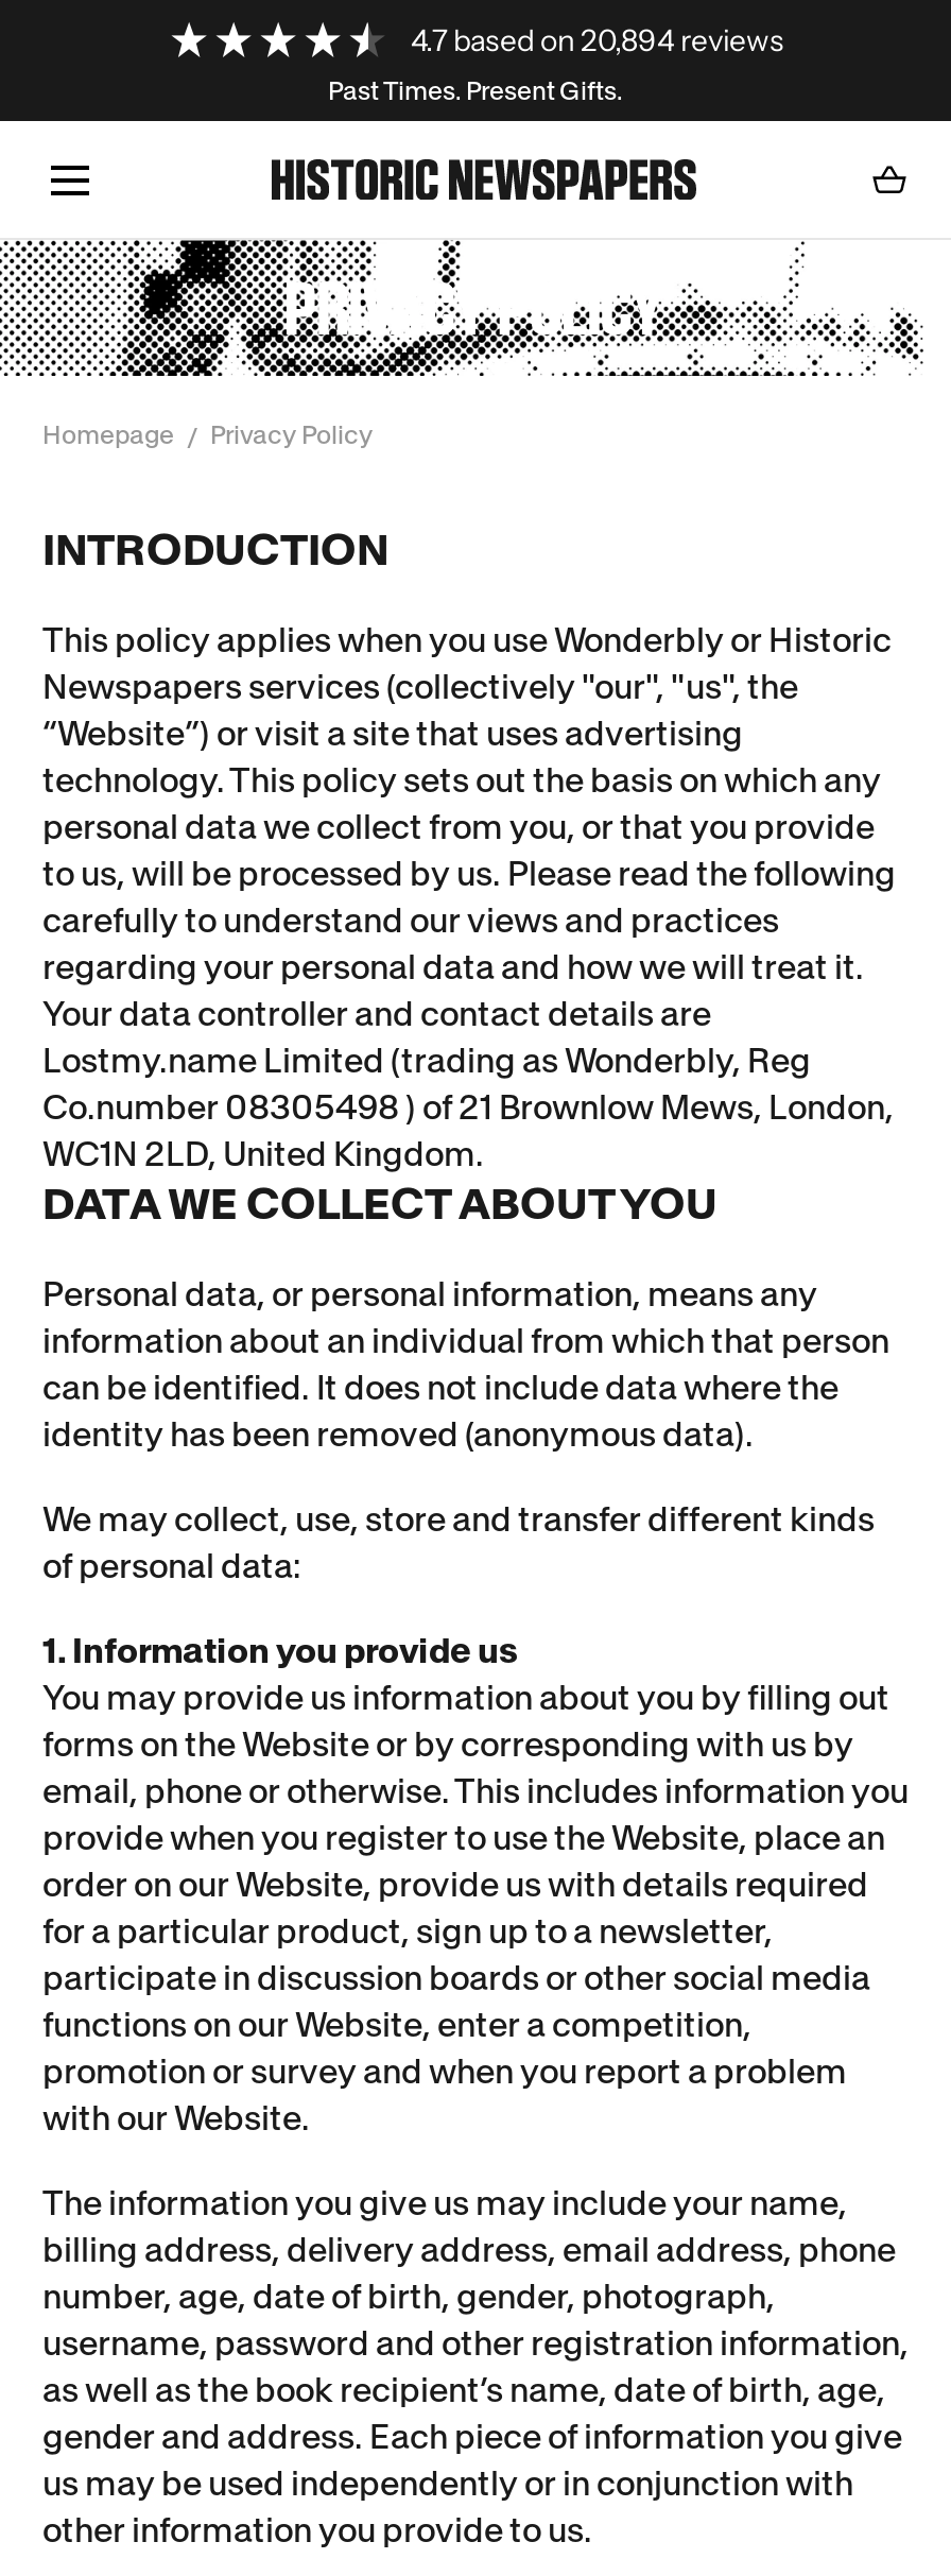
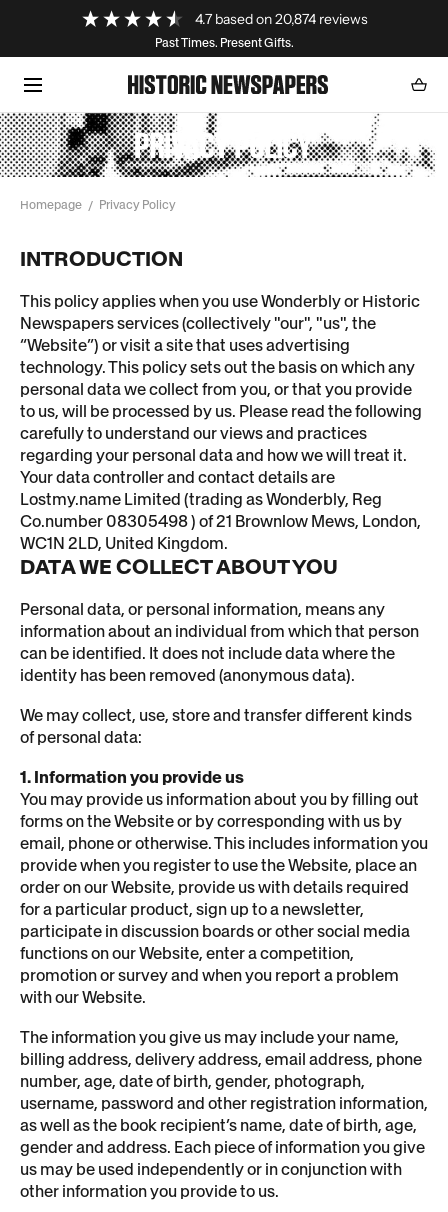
[411,21,784,59] 4.7 based on 20,894 reviews -> [195,10,368,28] 4.7 based on 20,874 reviews

